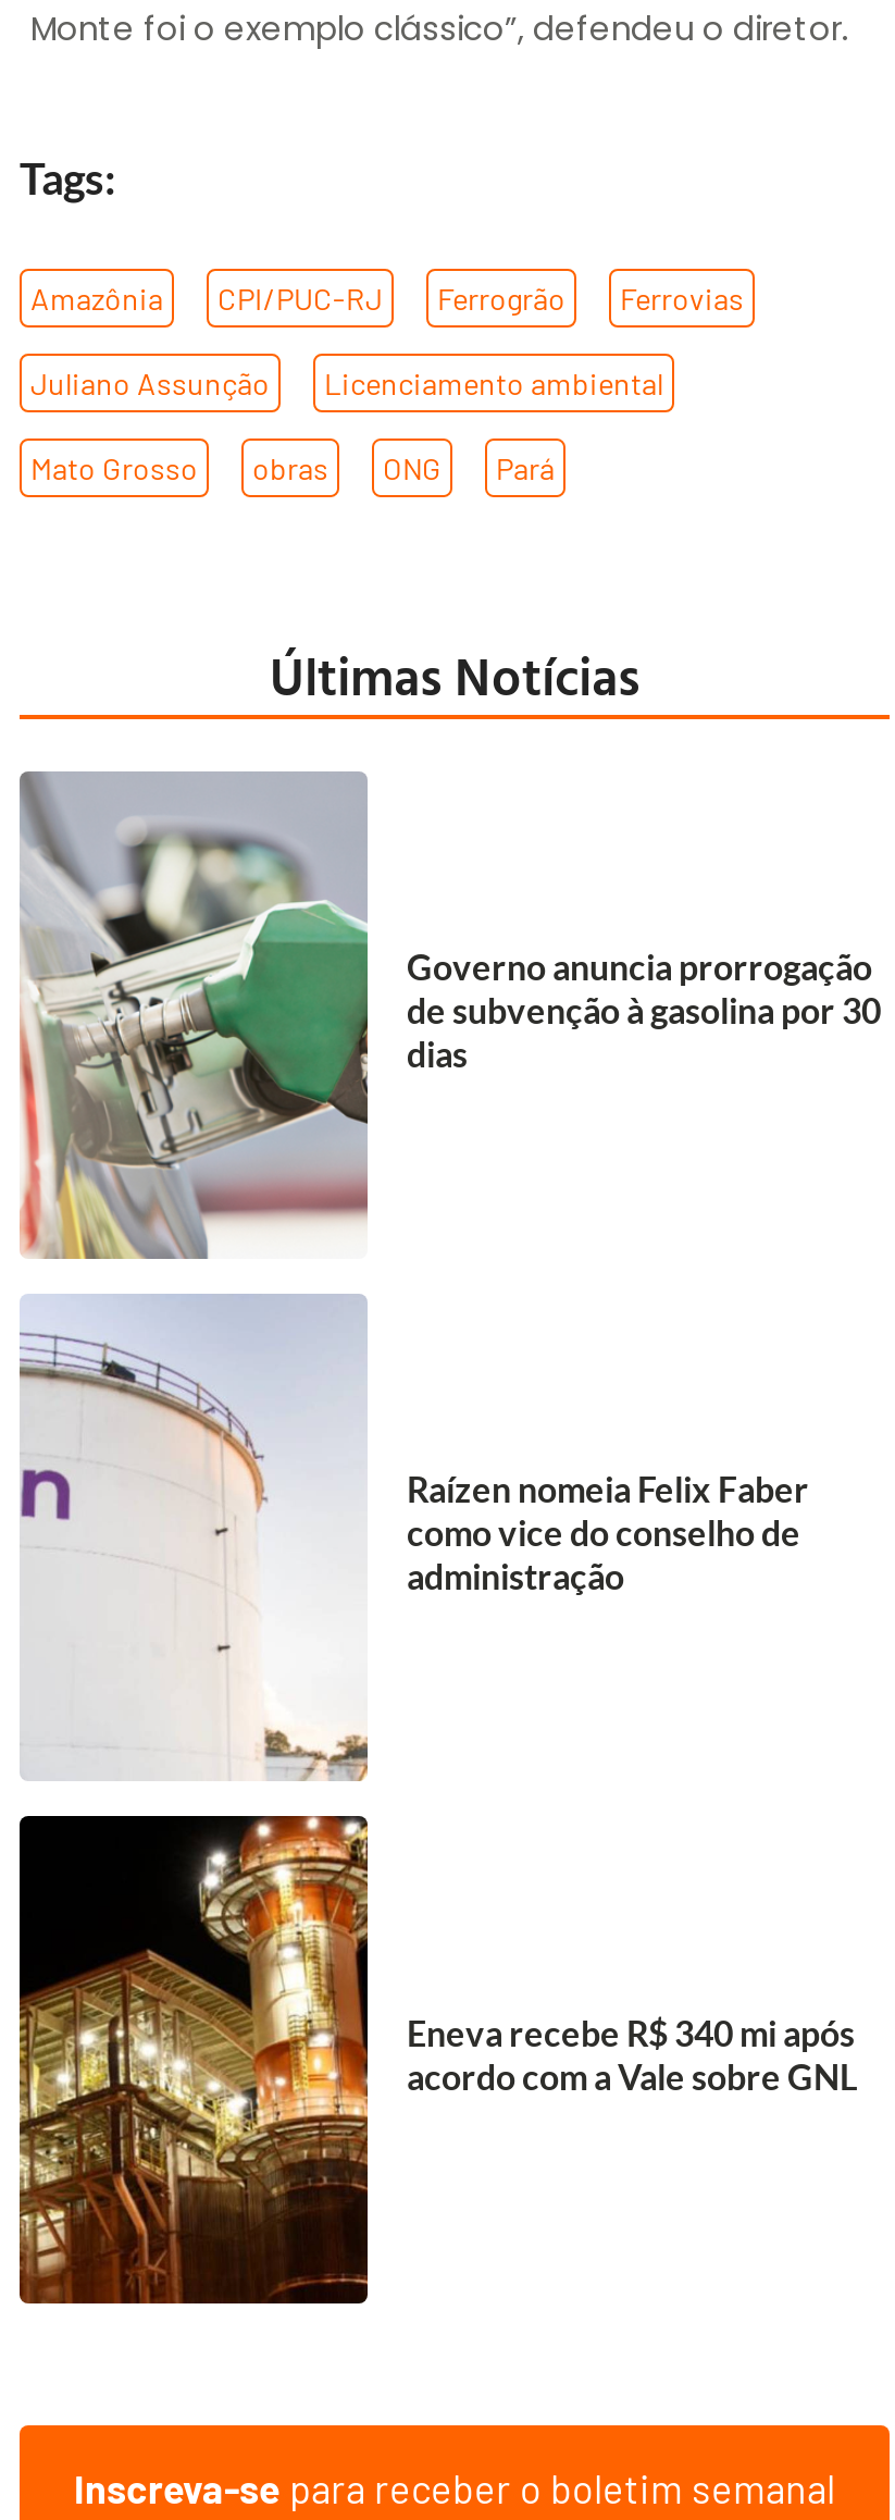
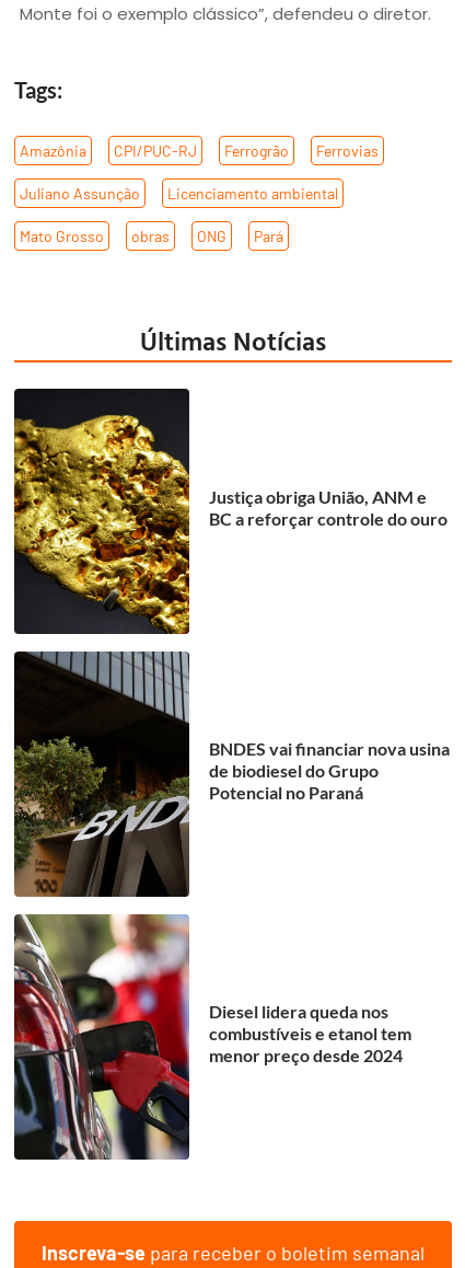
[20,775,881,1260] [image] | Governo anuncia prorrogação | de subvenção à gasolina por 30 | dias -> [13,389,447,635] [image] | Justiça obriga União, ANM e | BC a reforçar controle do ouro
[17,1295,809,1782] [image] | Raízen nomeia Felix Faber | como vice do conselho de | administração -> [13,650,450,898] [image] | BNDES vai financiar nova usina | de biodiesel do Grupo | Potencial no Paraná
[17,1813,857,2307] [image] | Eneva recebe R$ 340 mi após | acordo com a Vale sobre GNL -> [13,913,411,1161] [image] | Diesel lidera queda nos | combustíveis e etanol tem | menor preço desde 2024

